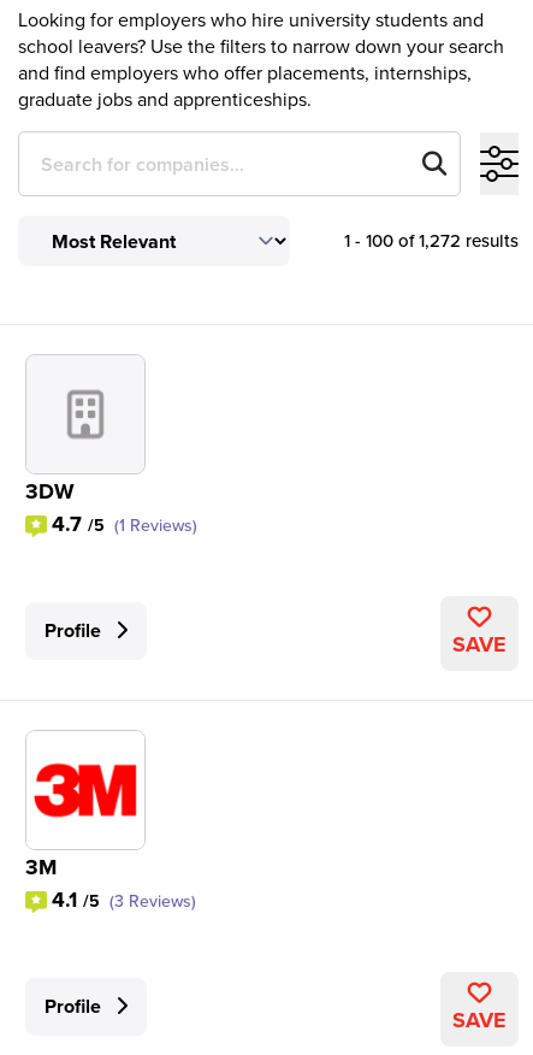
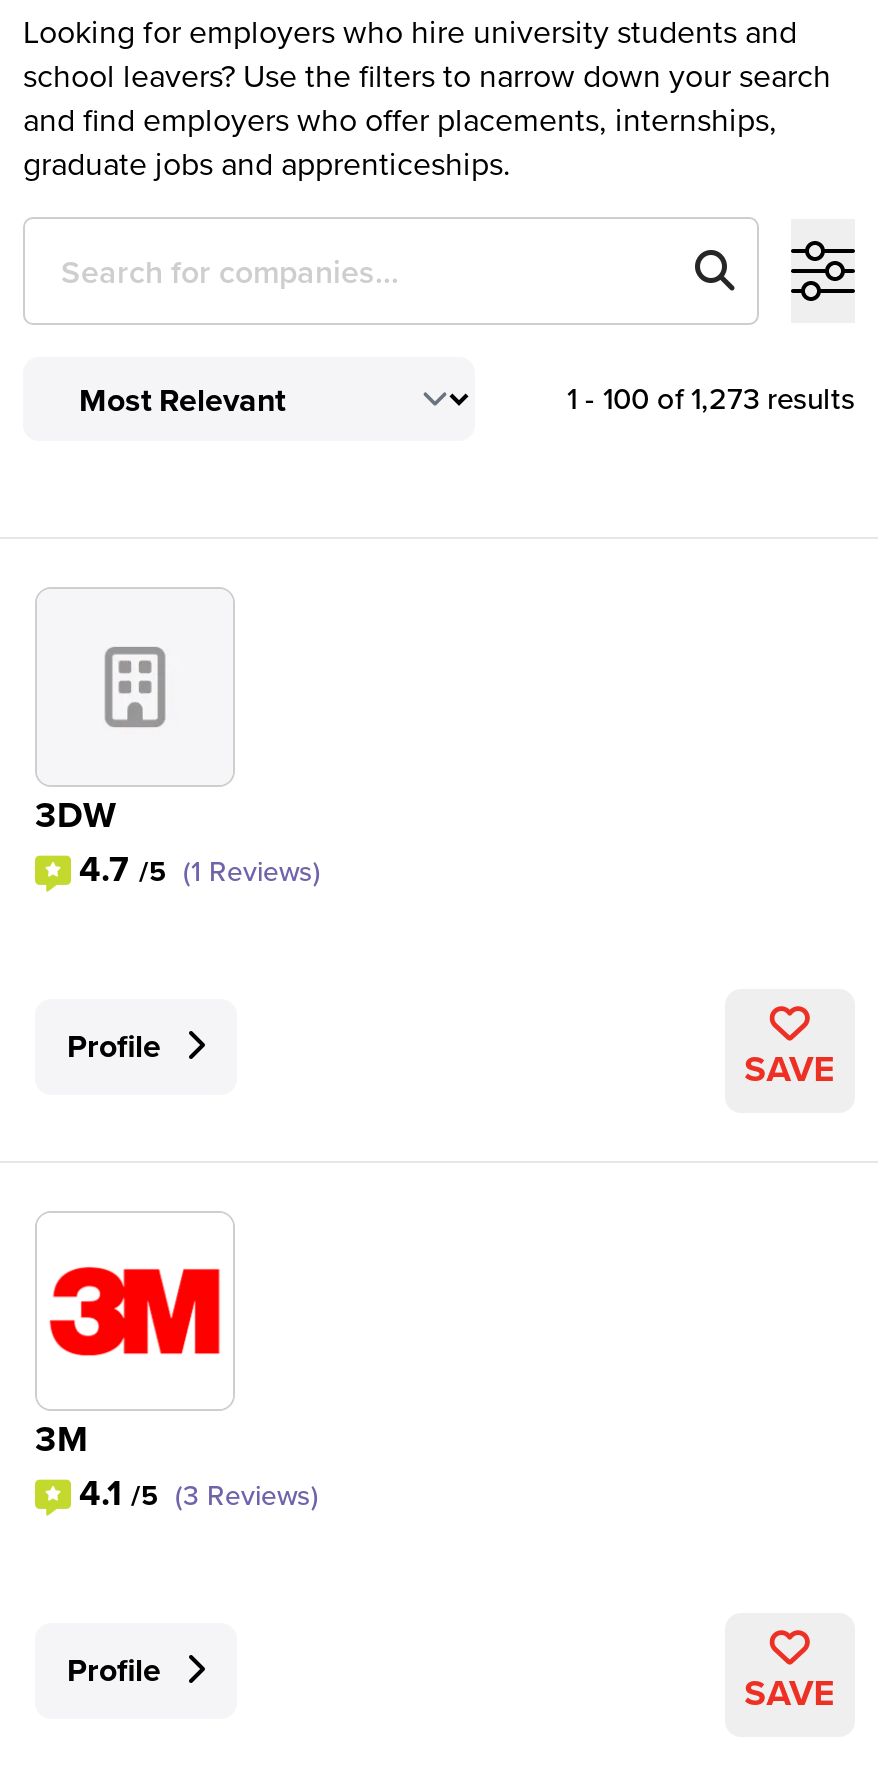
[344,228,519,253] 1 - 100 of 1,272 results -> [567,377,855,419] 1 - 100 of 1,273 results

